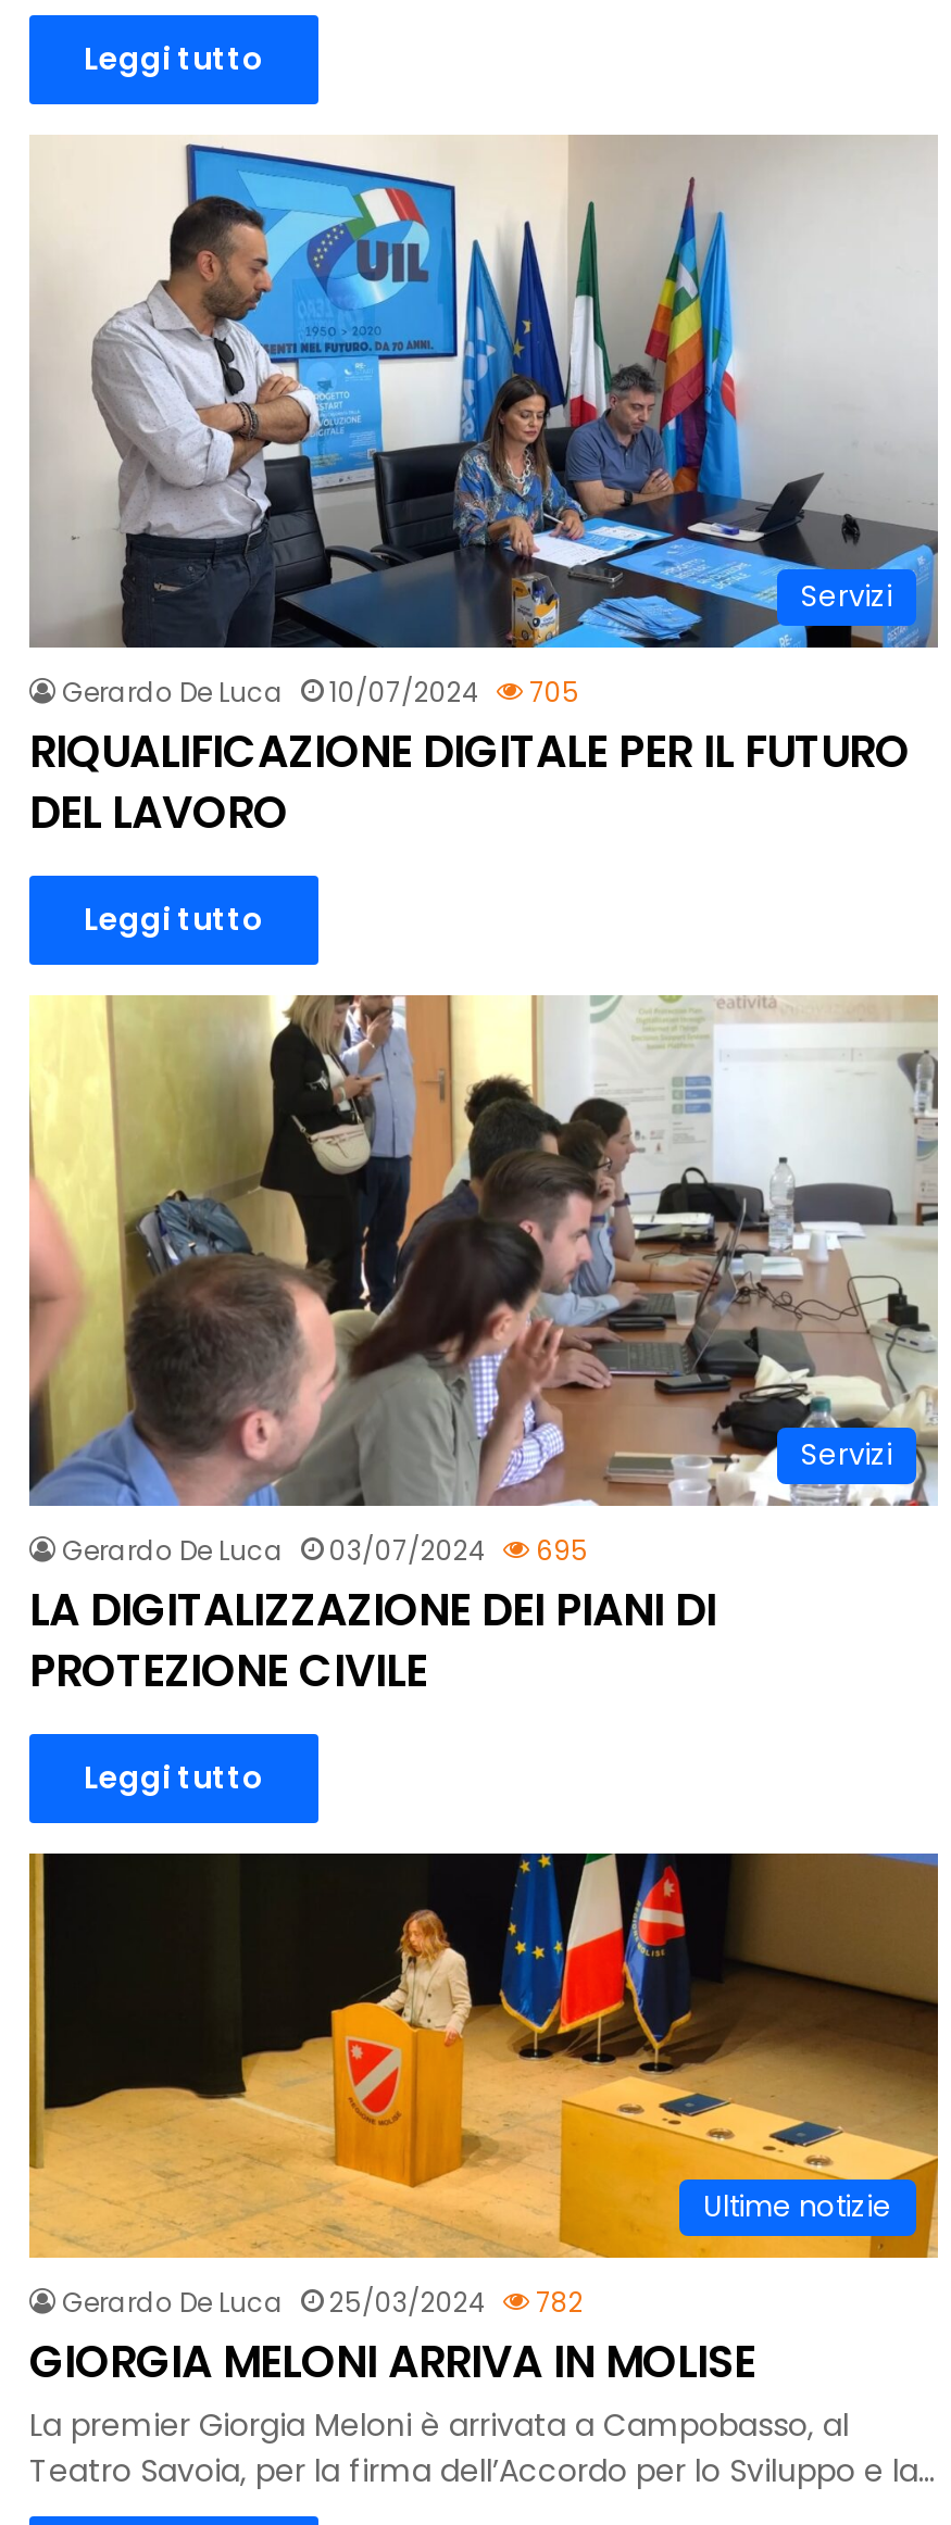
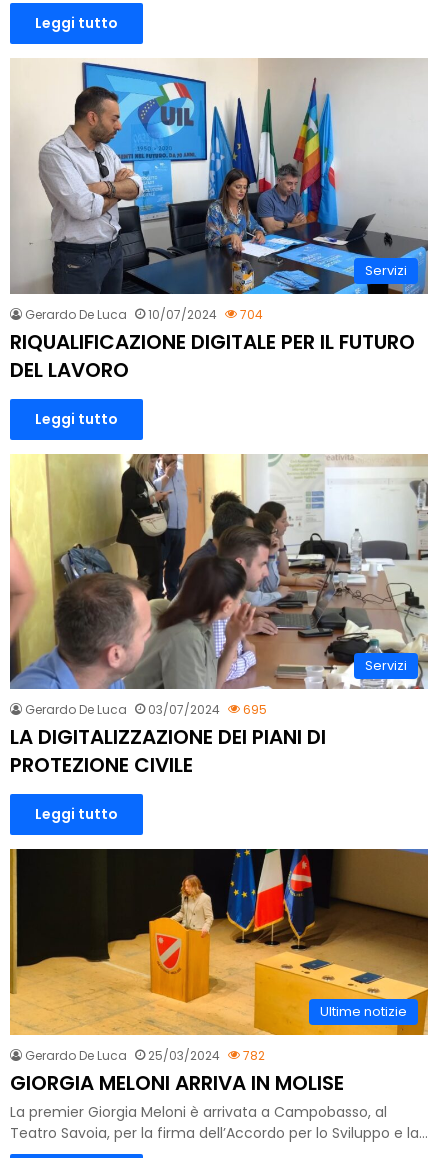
[62,673,579,710] Gerardo De Luca 10/07/2024 705 -> [25,306,263,323] Gerardo De Luca 10/07/2024 704

